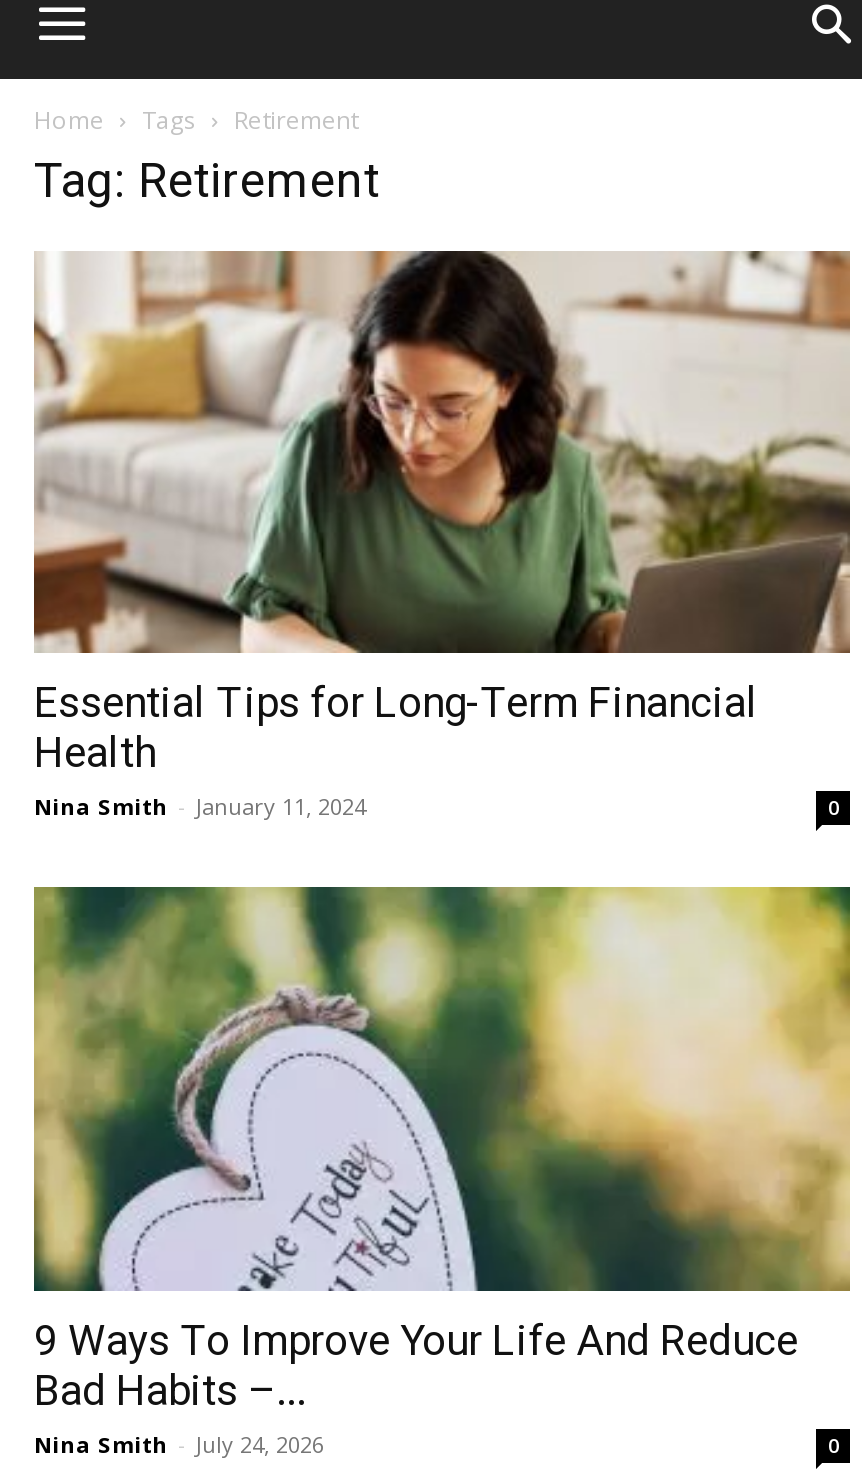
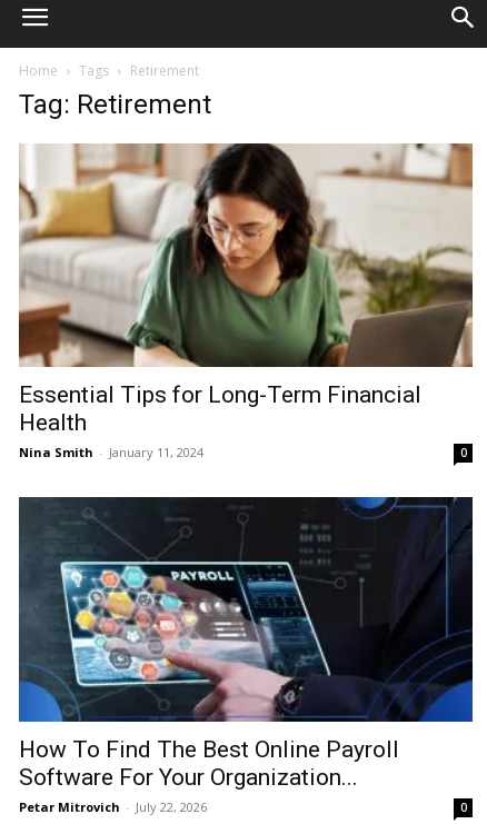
[32,885,852,1459] [image] | 9 Ways To Improve Your Life And Reduce | Bad Habits –... | Nina Smith - July 24, 2026 -> [18,496,474,815] [image] | How To Find The Best Online Payroll | Software For Your Organization... | Petar Mitrovich - July 22, 2026

